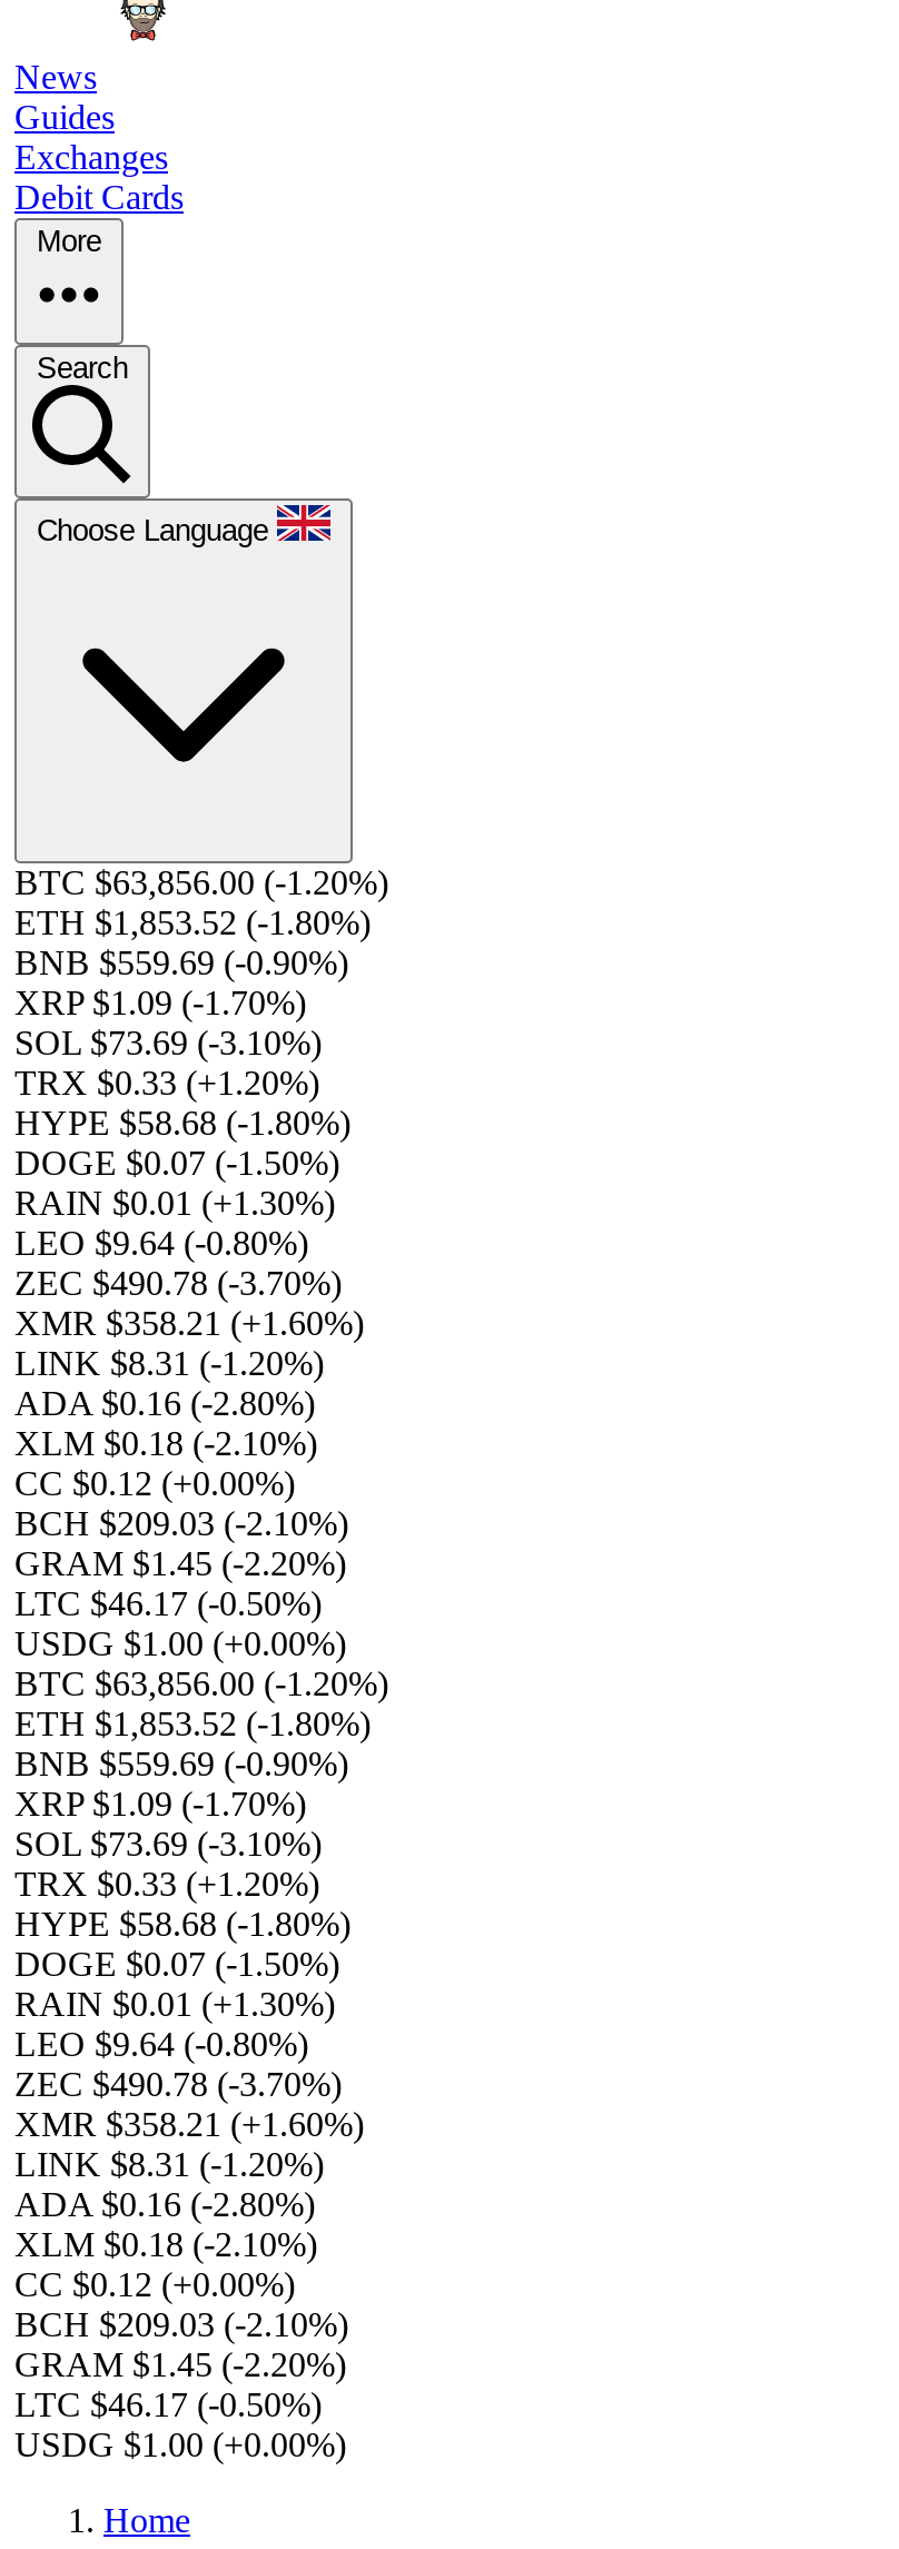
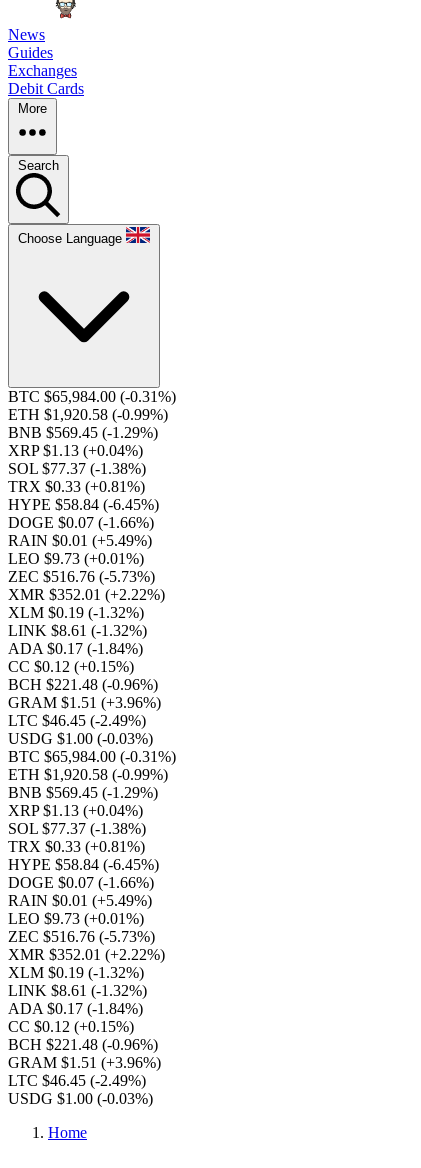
[14,863,388,2463] BTC $63,856.00(-1.20%) | ETH $1,853.52 (-1.80%) | BNB $559.69 (-0.90%) | XRP $1.09 (-1.70%) | SOL $73.69(-3.10%) | TRX $0.33 (+1.20%) | HYPE $58.68 (-1.80%) | DOGE $0.07 (-1.50%) | RAIN $0.01 (+1.30%) | LEO $9.64 (-0.80%) | ZEC $490.78 (-3.70%) | XMR $358.21 (+1.60%) | LINK $8.31 (-1.20%) | ADA $0.16 (-2.80%) | XLM $0.18 (-2.10%) | CC $0.12 (+0.00%) | BCH $209.03 (-2.10%) | GRAM $1.45 (-2.20%) | LTC $46.17 (-0.50%) | USDG $1.00(+0.00%) | BTC $63,856.00 (-1.20%) | ETH $1,853.52 (-1.80%) | BNB $559.69 (-0.90%) | XRP $1.09 (-1.70%) | SOL $73.69(-3.10%) | TRX $0.33 (+1.20%) | HYPE $58.68 (-1.80%) | DOGE $0.07 (-1.50%) | RAIN $0.01 (+1.30%) | LEO $9.64 (-0.80%) | ZEC $490.78 (-3.70%) | XMR $358.21 (+1.60%) | LINK $8.31 (-1.20%) | ADA $0.16 (-2.80%) | XLM $0.18 (-2.10%) | CC $0.12 (+0.00%) | BCH $209.03 (-2.10%) | GRAM $1.45 (-2.20%) | LTC $46.17 (-0.50%) | USDG $1.00(+0.00%) -> [8,388,176,1107] BTC $65,984.00(-0.31%) | ETH $1,920.58 (-0.99%) | BNB $569.45 (-1.29%) | XRP $1.13 (+0.04%) | SOL $77.37(-1.38%) | TRX $0.33 (+0.81%) | HYPE $58.84 (-6.45%) | DOGE $0.07 (-1.66%) | RAIN $0.01 (+5.49%) | LEO $9.73 (+0.01%) | ZEC $516.76 (-5.73%) | XMR $352.01 (+2.22%) | XLM $0.19 (-1.32%) | LINK $8.61 (-1.32%) | ADA $0.17 (-1.84%) | CC $0.12 (+0.15%) | BCH $221.48 (-0.96%) | GRAM $1.51 (+3.96%) | LTC $46.45 (-2.49%) | USDG $1.00(-0.03%) | BTC $65,984.00 (-0.31%) | ETH $1,920.58 (-0.99%) | BNB $569.45 (-1.29%) | XRP $1.13 (+0.04%) | SOL $77.37(-1.38%) | TRX $0.33 (+0.81%) | HYPE $58.84 (-6.45%) | DOGE $0.07 (-1.66%) | RAIN $0.01 (+5.49%) | LEO $9.73 (+0.01%) | ZEC $516.76 (-5.73%) | XMR $352.01 (+2.22%) | XLM $0.19 (-1.32%) | LINK $8.61 (-1.32%) | ADA $0.17 (-1.84%) | CC $0.12 (+0.15%) | BCH $221.48 (-0.96%) | GRAM $1.51 (+3.96%) | LTC $46.45 (-2.49%) | USDG $1.00(-0.03%)

